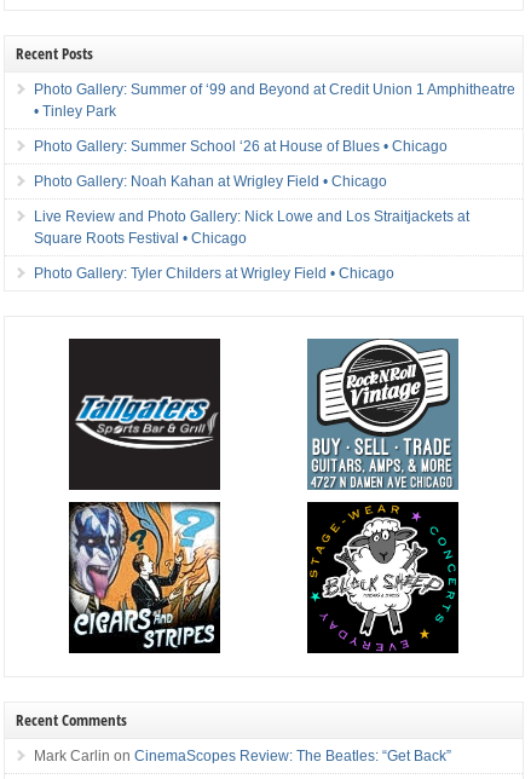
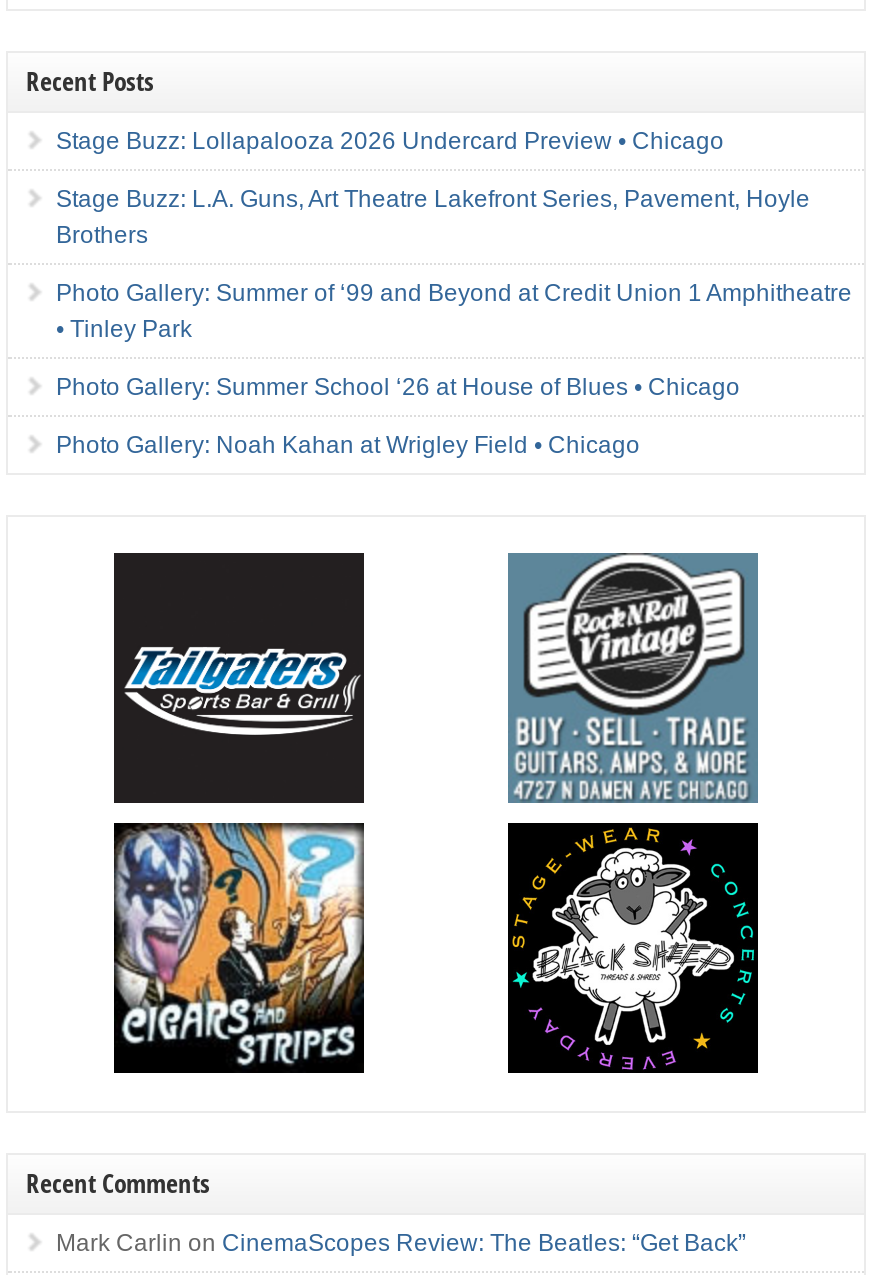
none -> [56,127,810,249] Stage Buzz: Lollapalooza 2026 Undercard Preview • Chicago | Stage Buzz: L.A. Guns, Art Theatre Lakefront Series, Pavement, Hoyle | Brothers
moved [34,81,515,190] -> [56,279,852,459]: Photo Gallery: Summer of ‘99 and Beyond at Credit Union 1 Amphitheatre | • Tinley Park | Photo Gallery: Summer School ‘26 at House of Blues • Chicago | Photo Gallery: Noah Kahan at Wrigley Field • Chicago
[34,208,469,282] Live Review and Photo Gallery: Nick Lowe and Los Straitjackets at | Square Roots Festival • Chicago | Photo Gallery: Tyler Childers at Wrigley Field • Chicago -> none

